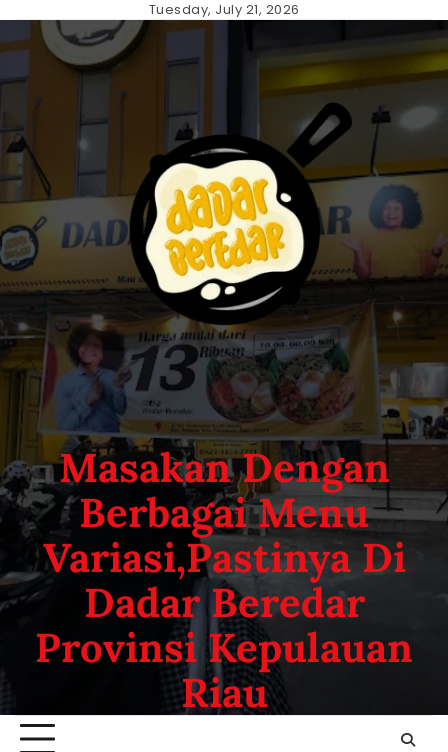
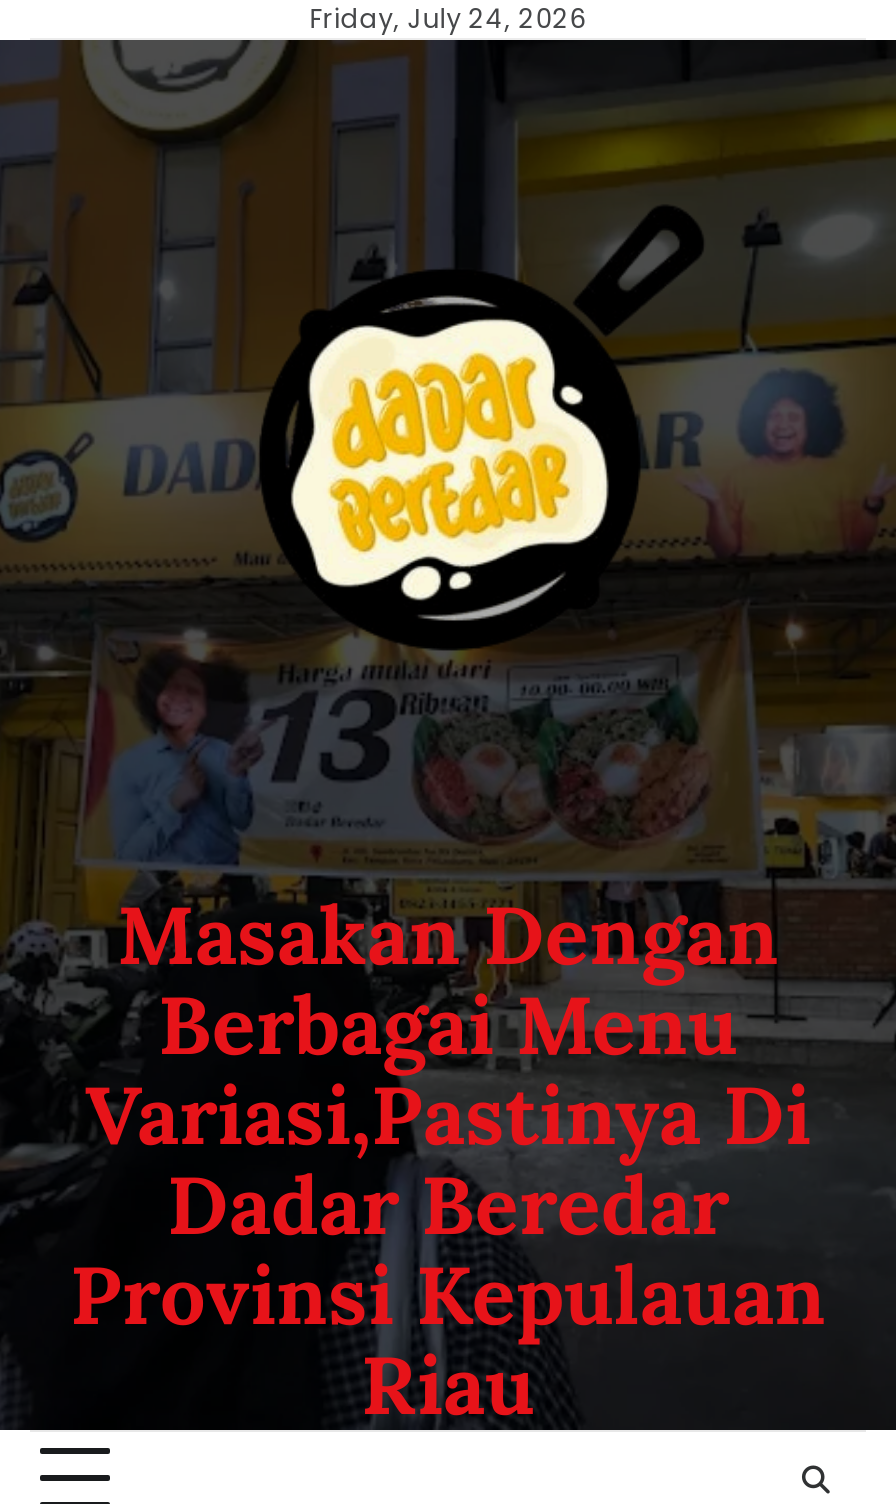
[148,0,299,19] Tuesday, July 21, 2026 -> [310,0,586,38] Friday, July 24, 2026

